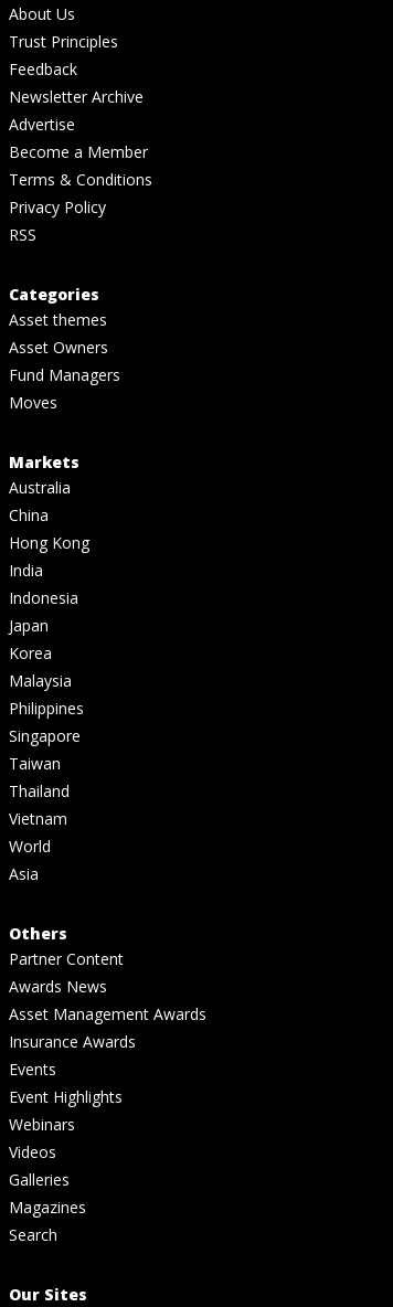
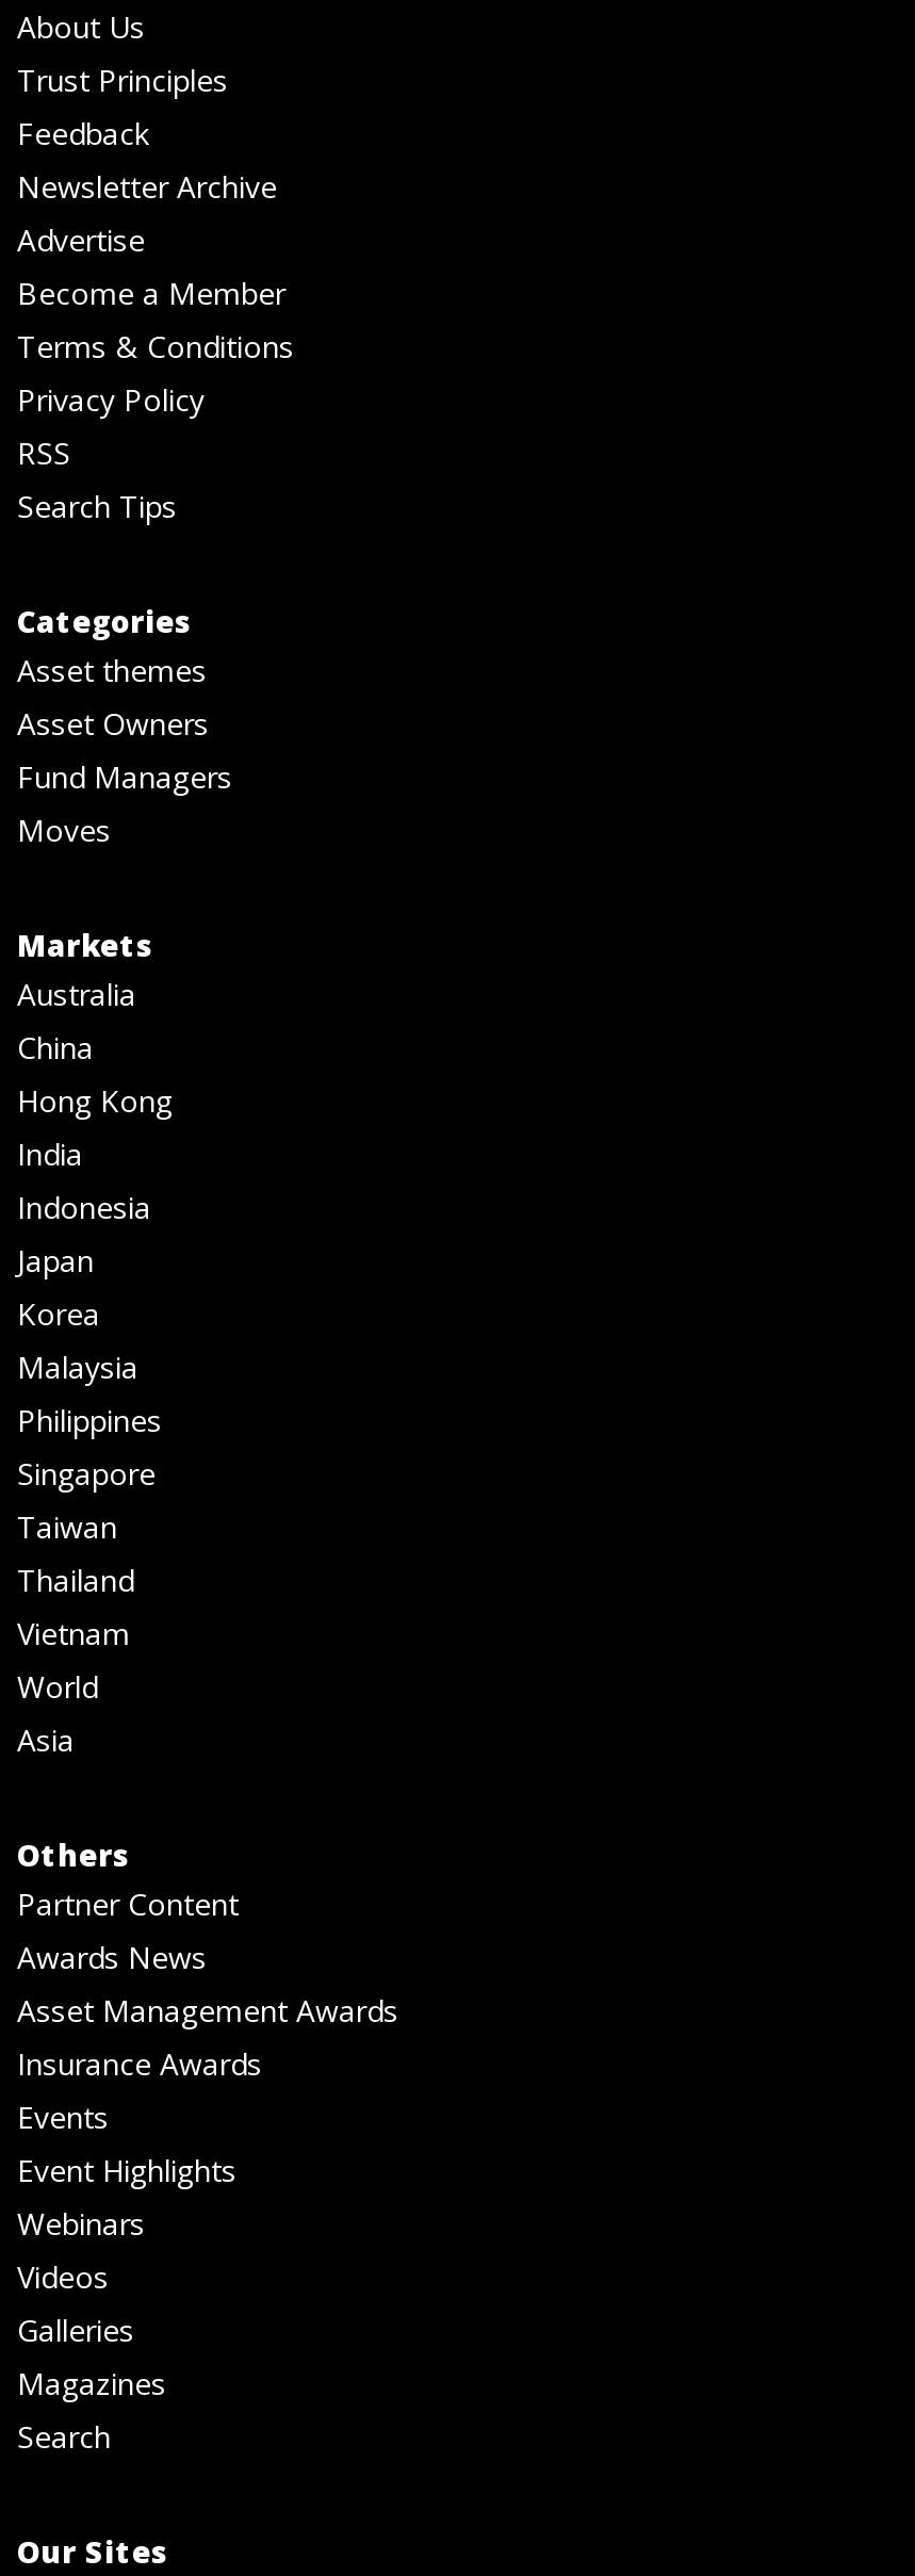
none -> [17,485,177,526] Search Tips

